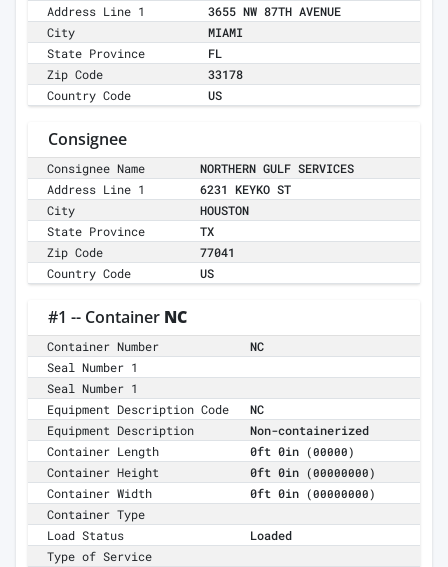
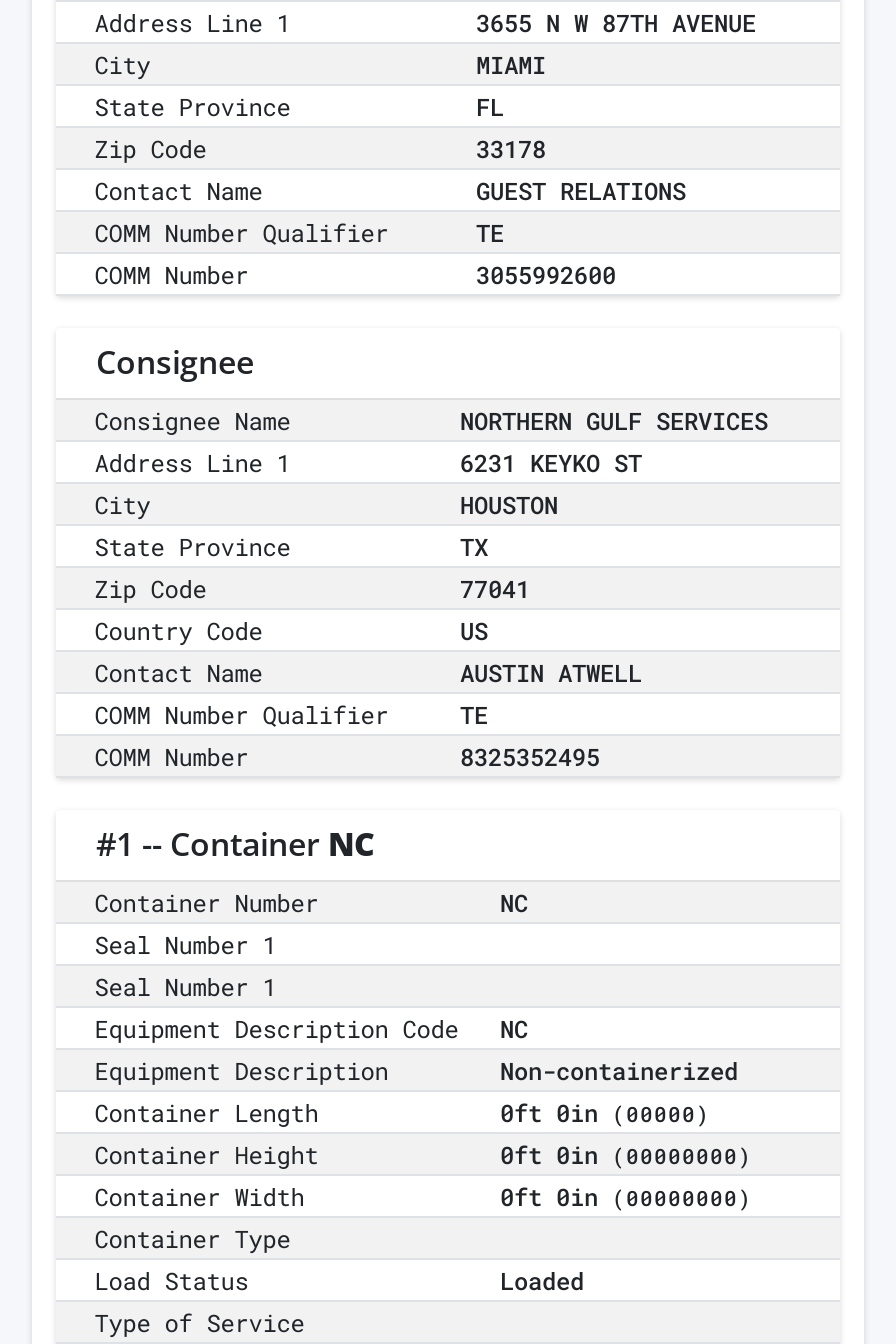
[208,3,341,19] 3655 NW 87TH AVENUE -> [476,6,756,38] 3655 N W 87TH AVENUE
[47,87,222,103] Country Code | US -> [94,174,686,290] Contact Name | GUEST RELATIONS | COMM Number Qualifier | TE | COMM Number | 3055992600
none -> [94,656,642,772] Contact Name | AUSTIN ATWELL | COMM Number Qualifier | TE | COMM Number | 8325352495

